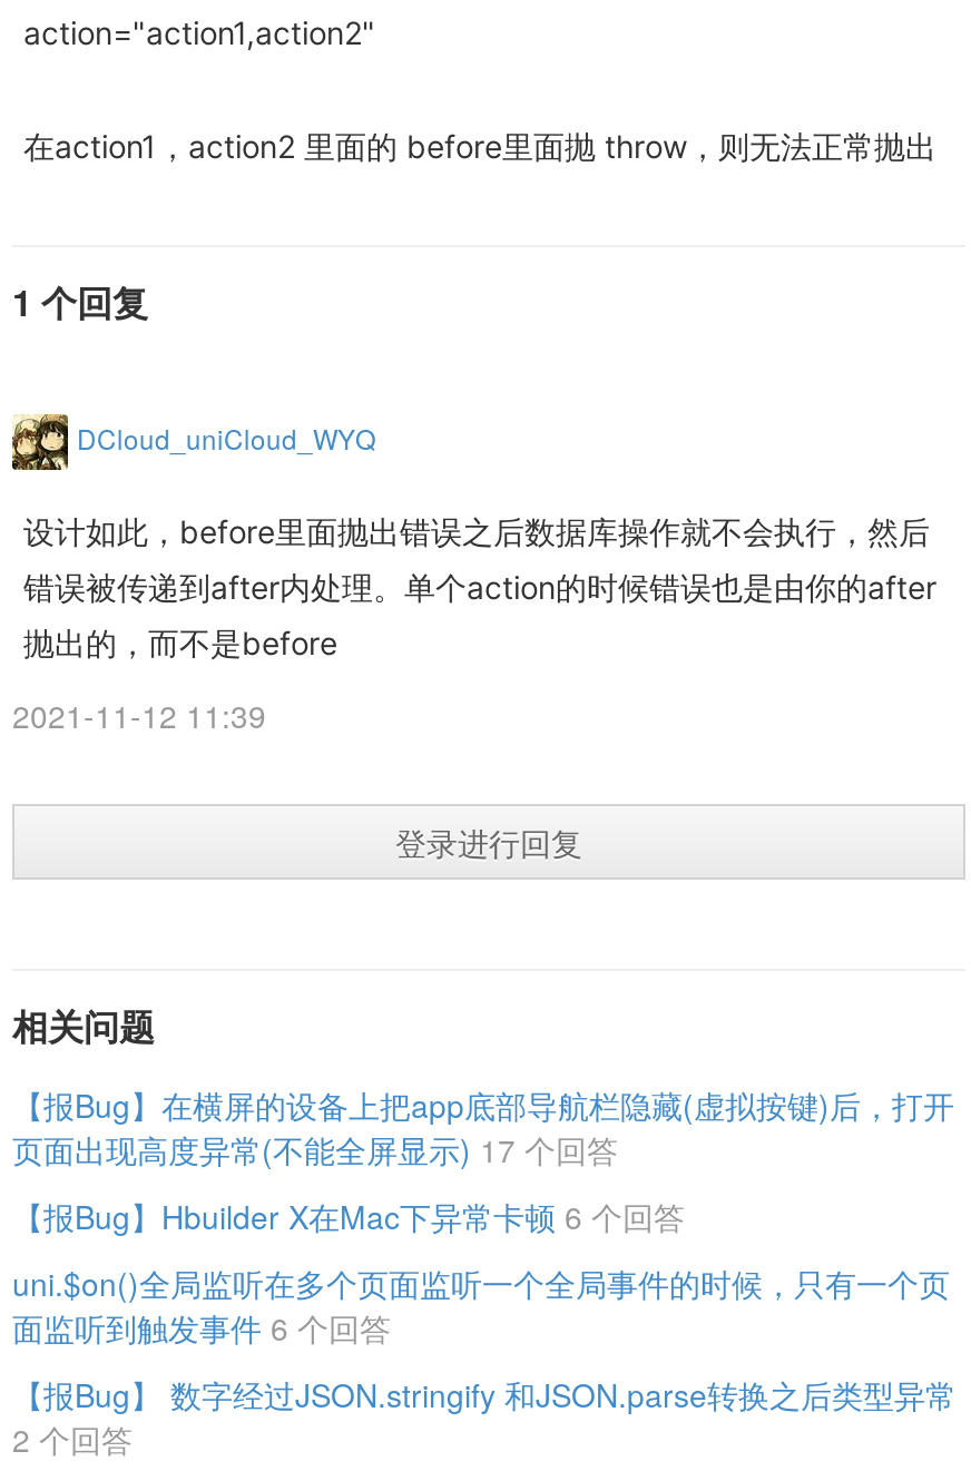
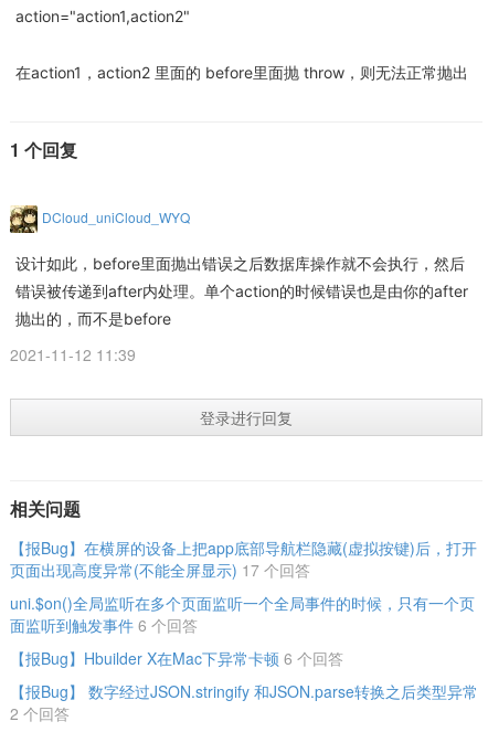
moved [12,1194,685,1238] -> [10,647,343,669]: 【报Bug】Hbuilder X在Mac下异常卡顿 6 个回答
moved [12,1261,950,1350] -> [10,592,475,636]: uni.$on()全局监听在多个页面监听一个全局事件的时候，只有一个页 | 面监听到触发事件 6 个回答

